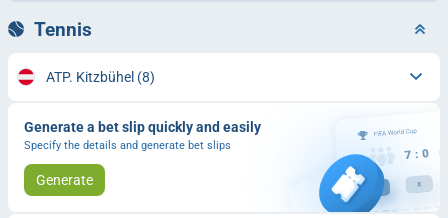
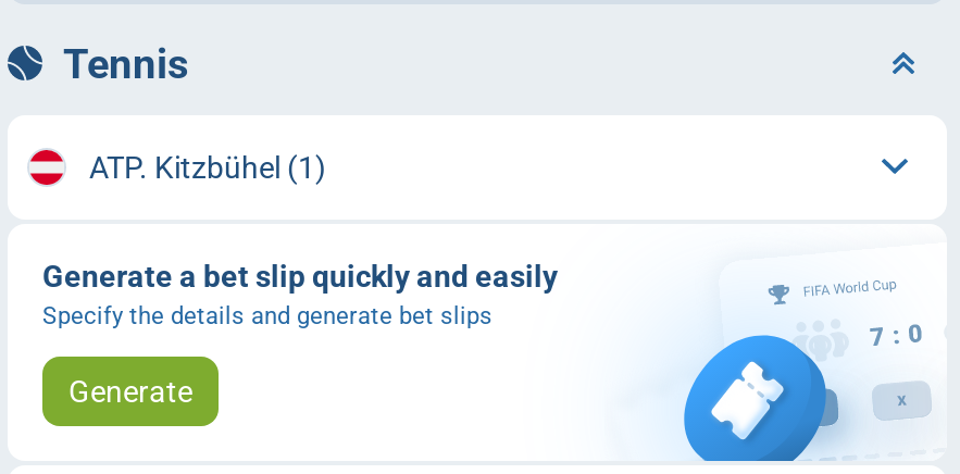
[45,69,154,85] ATP. Kitzbühel (8) -> [89,150,326,184] ATP. Kitzbühel (1)

